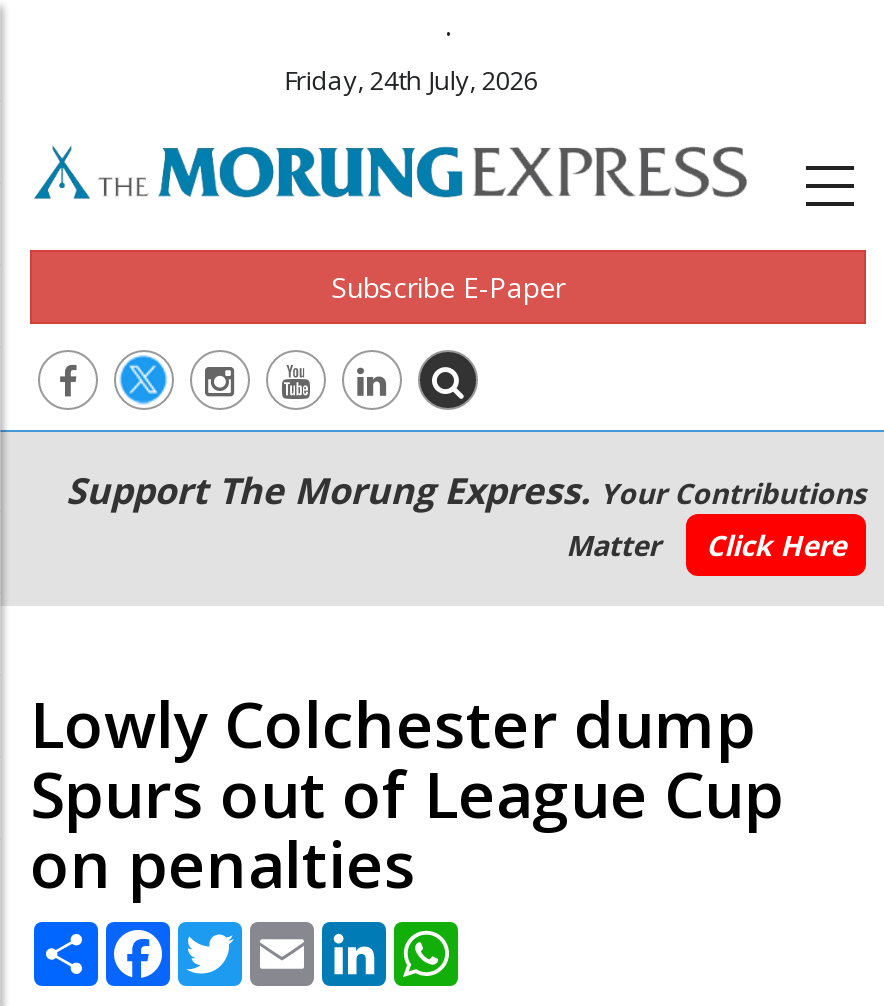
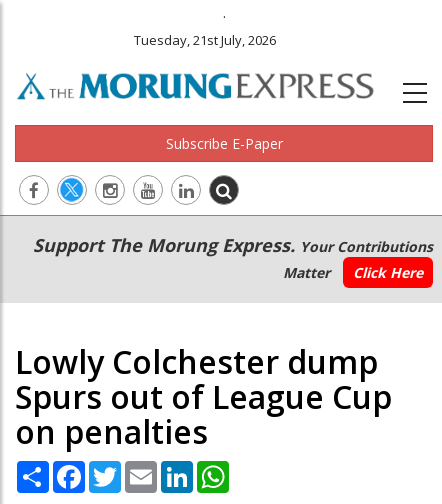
[284,62,538,98] Friday, 24th July, 2026 -> [134,31,276,49] Tuesday, 21st July, 2026

